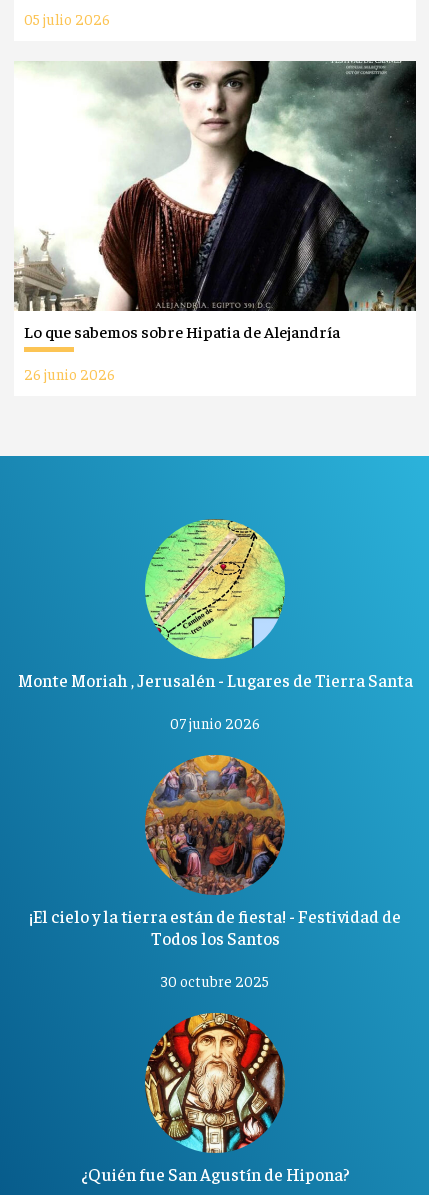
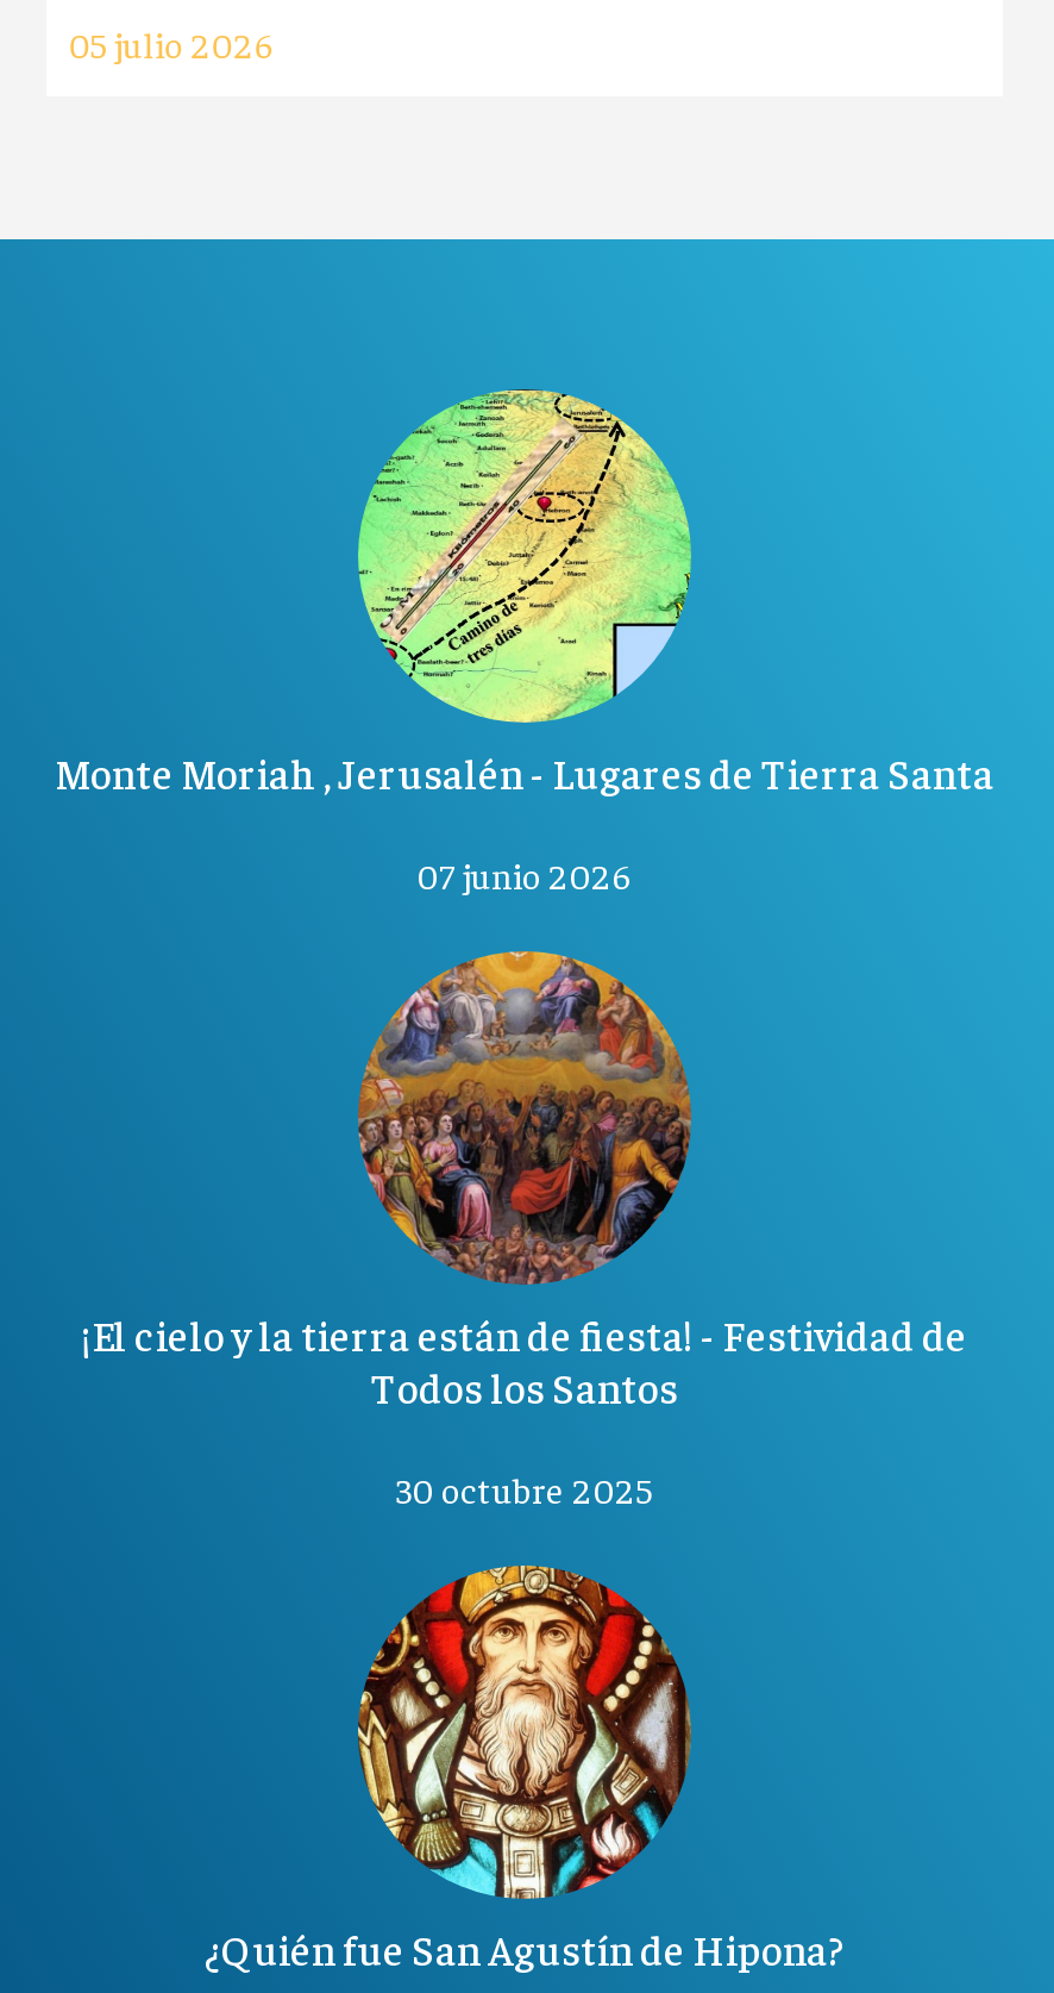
[13,60,417,383] [image] | Lo que sabemos sobre Hipatia de Alejandría | 26 junio 2026 -> none

